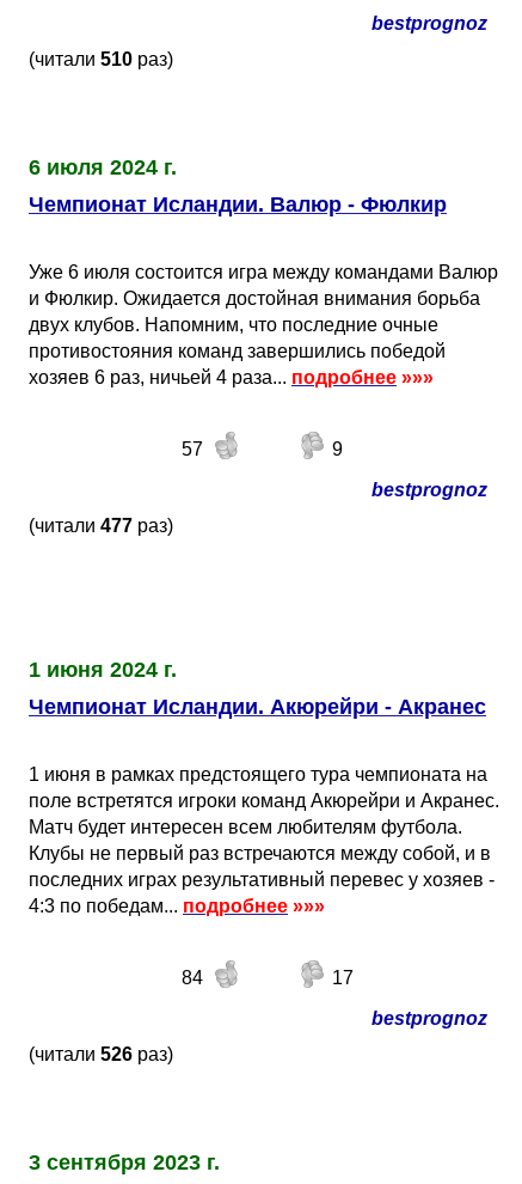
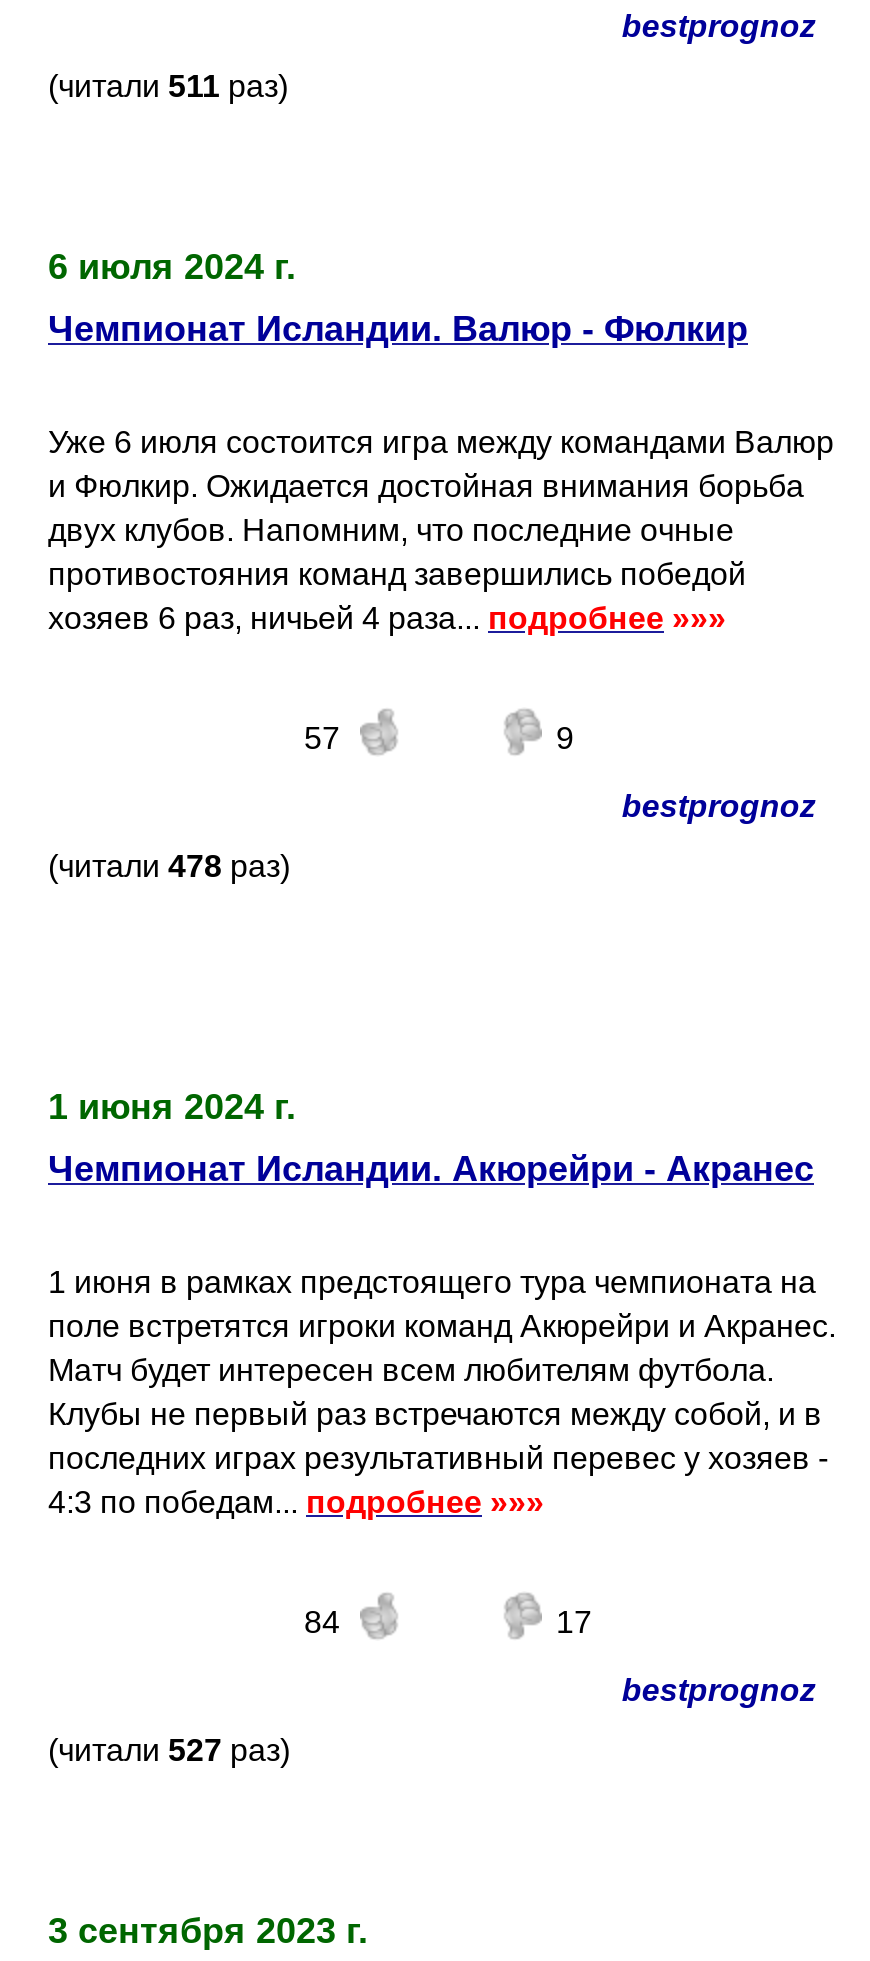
[29,49,173,69] (читали 510 раз) -> [48,69,288,103] (читали 511 раз)
[29,515,173,536] (читали 477 раз) -> [48,849,290,883] (читали 478 раз)
[29,1044,173,1064] (читали 526 раз) -> [48,1733,290,1767] (читали 527 раз)

